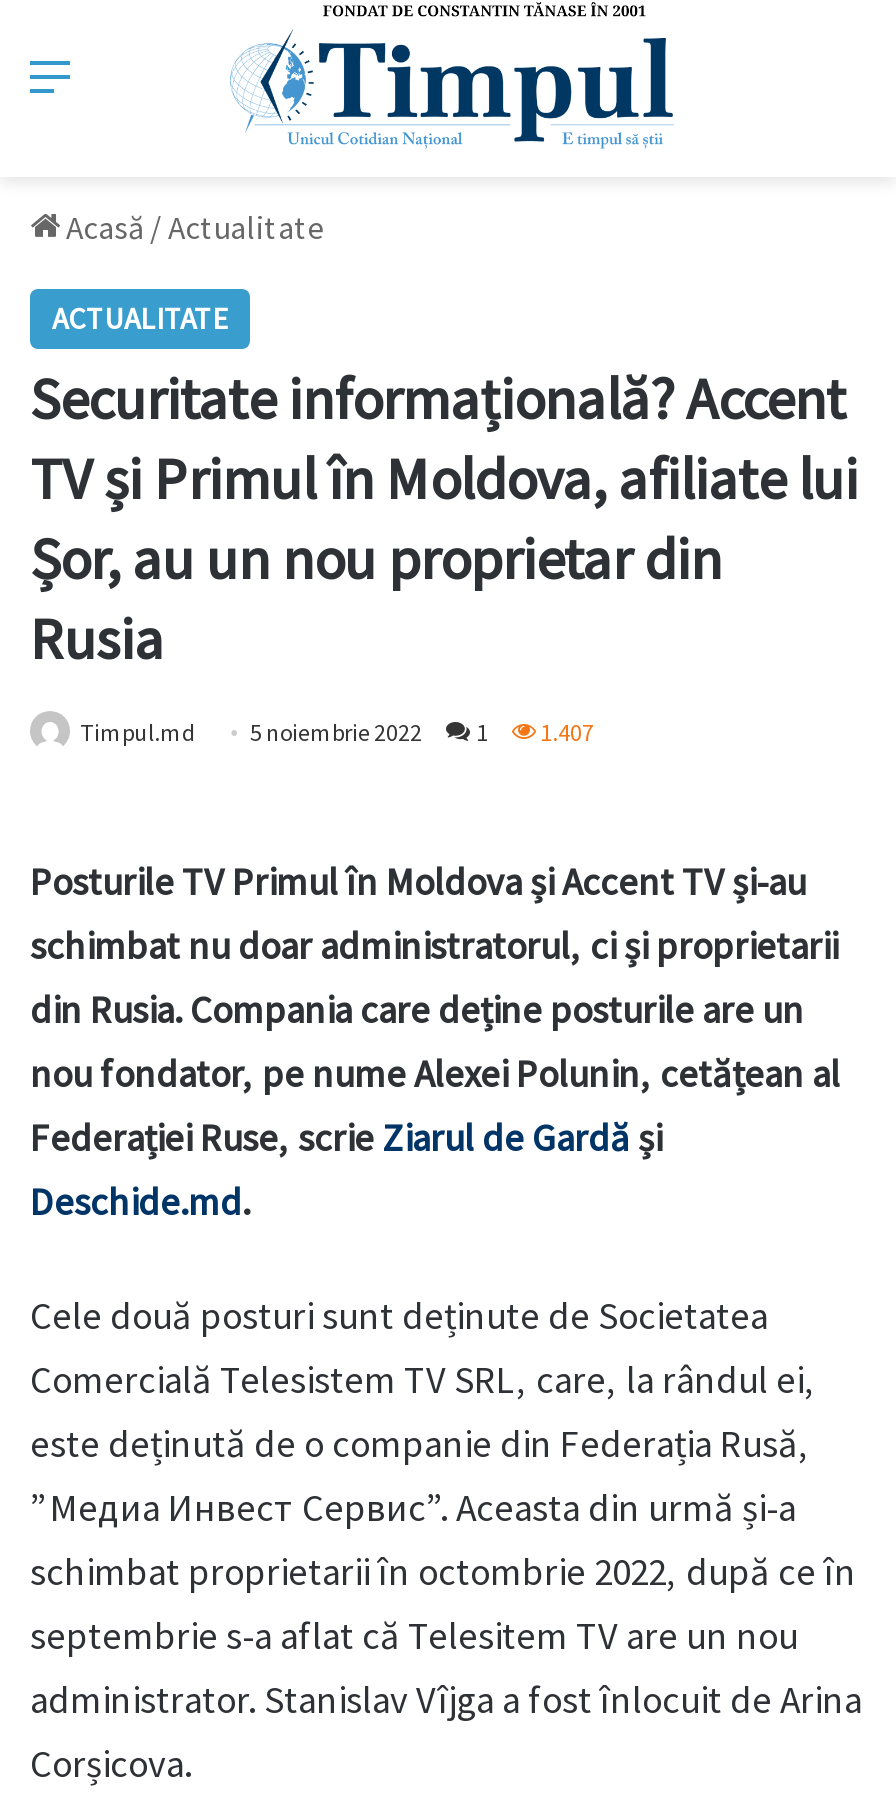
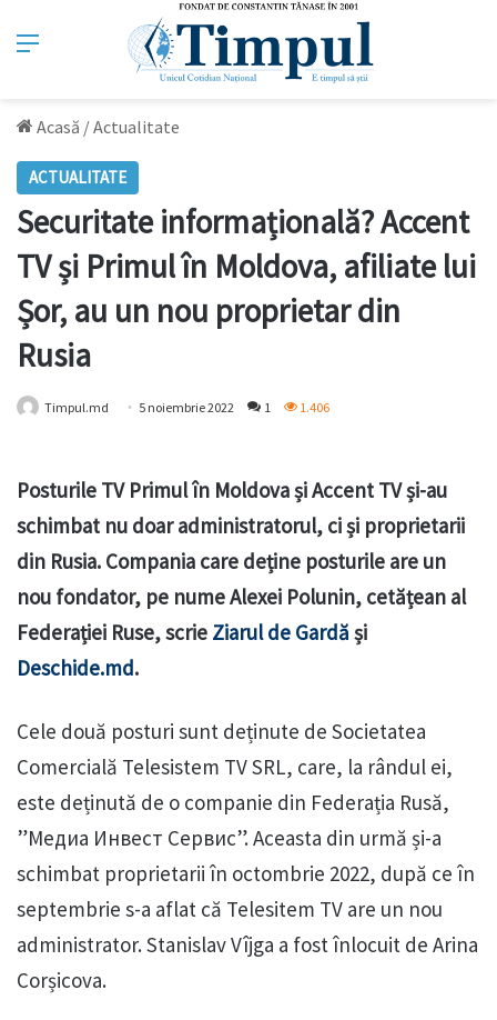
[80,718,594,748] Timpul.md 5 noiembrie 2022 1 1.407 -> [44,399,329,416] Timpul.md 5 noiembrie 2022 1 1.406

